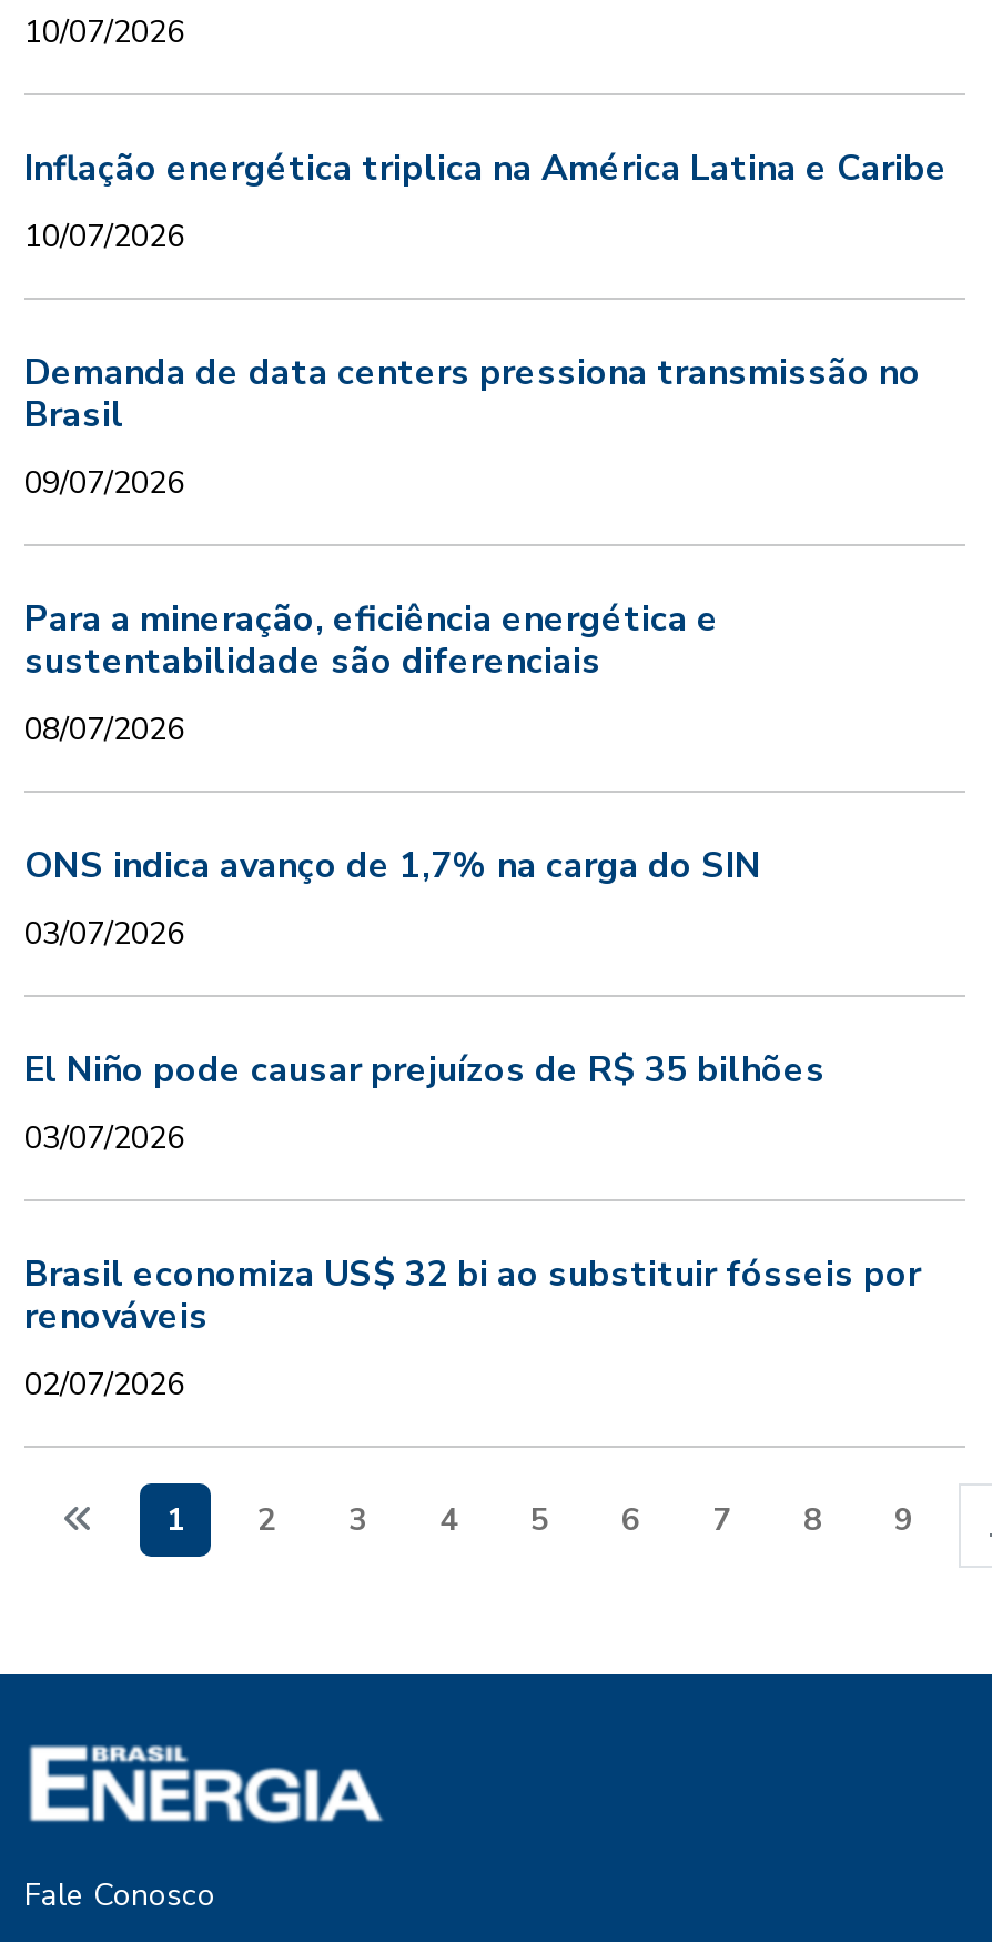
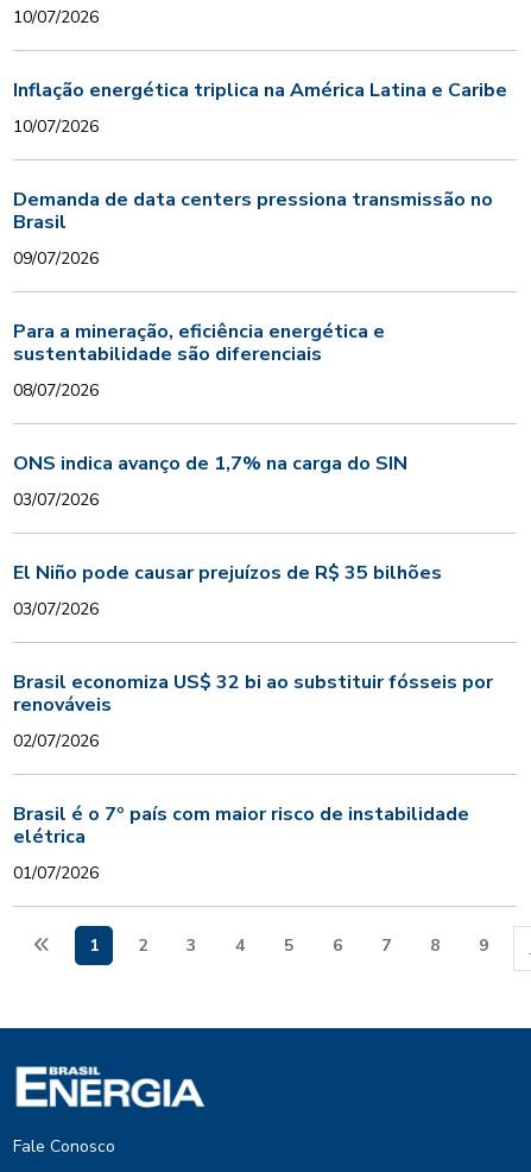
none -> [13,801,469,885] Brasil é o 7º país com maior risco de instabilidade | elétrica | 01/07/2026

